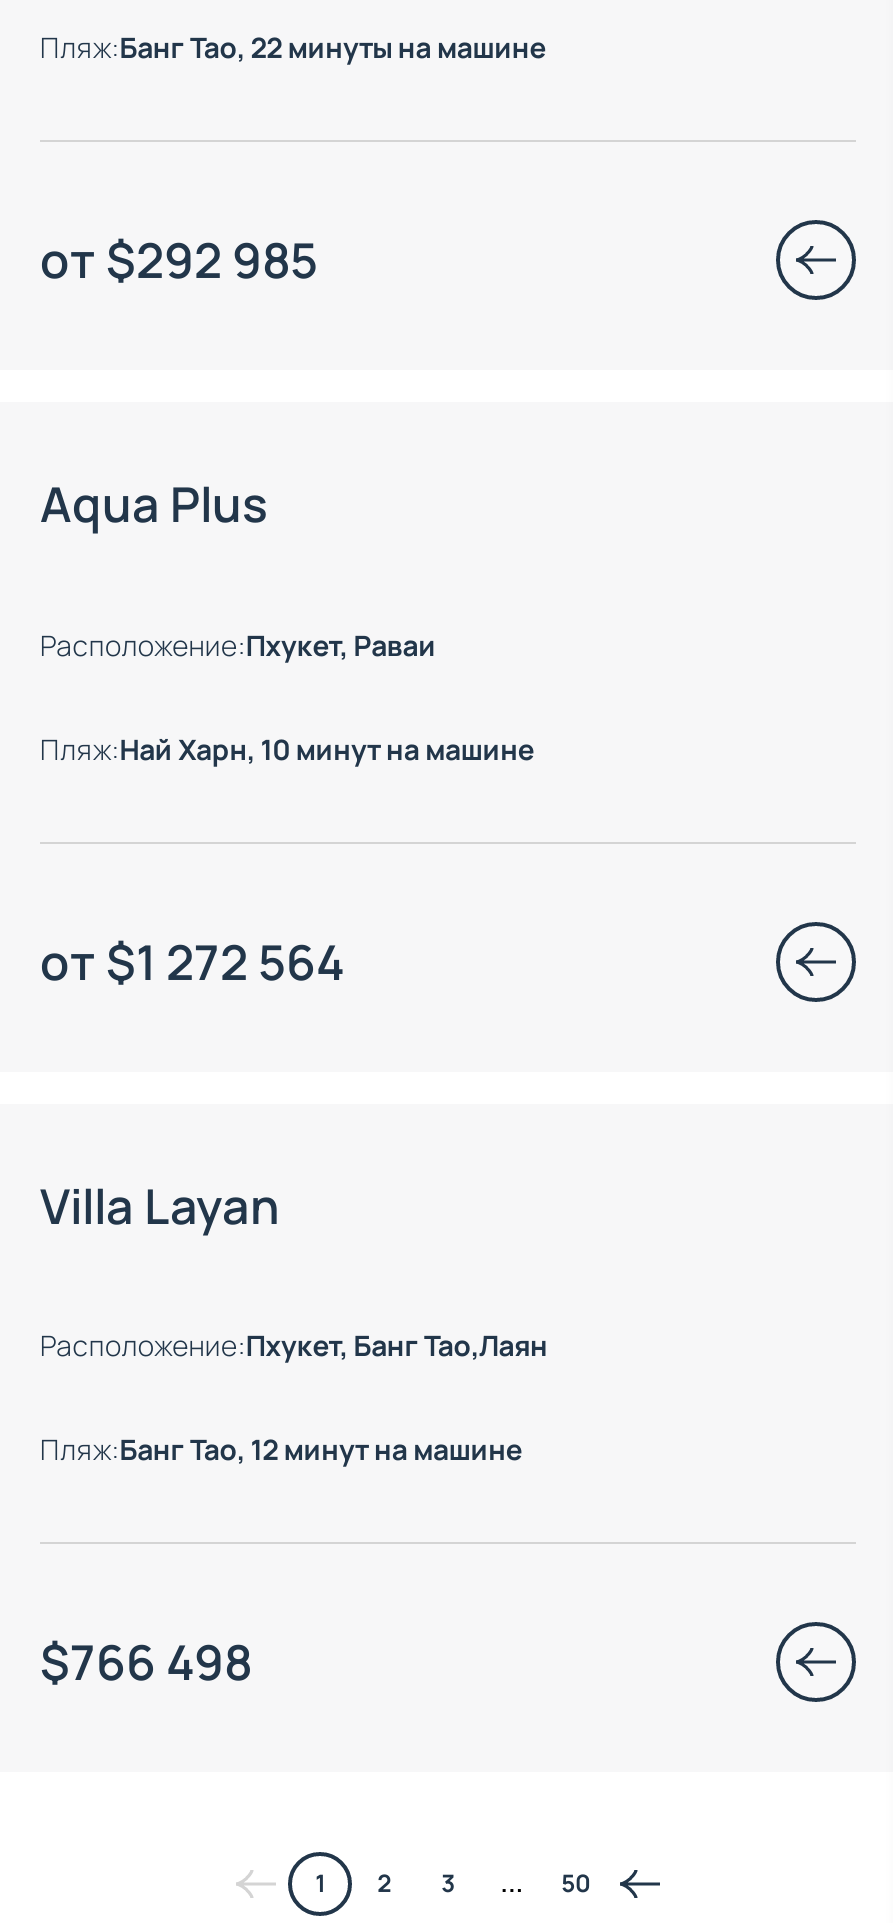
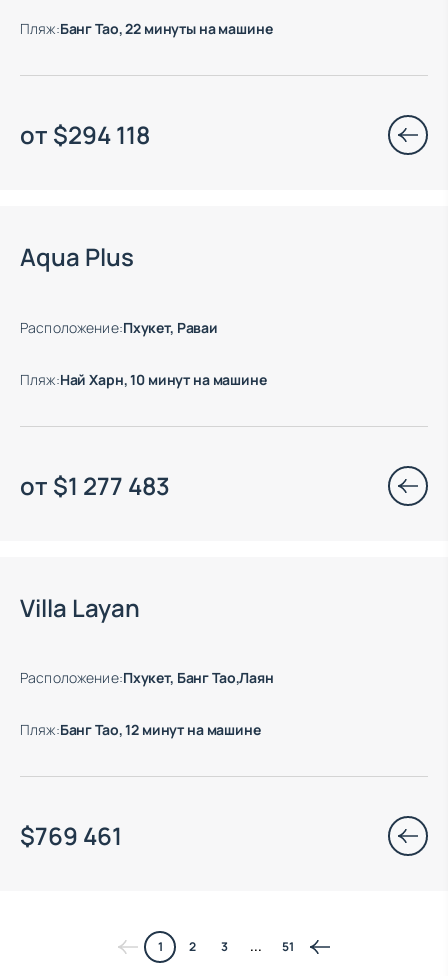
[40,226,318,292] от $292 985 -> [20,118,150,151] от $294 118
[40,927,344,993] от $1 272 564 -> [20,469,170,502] от $1 277 483
[40,1629,252,1695] $766 498 -> [20,819,122,852] $769 461
[561,1867,591,1901] 50 -> [282,938,294,955] 51

